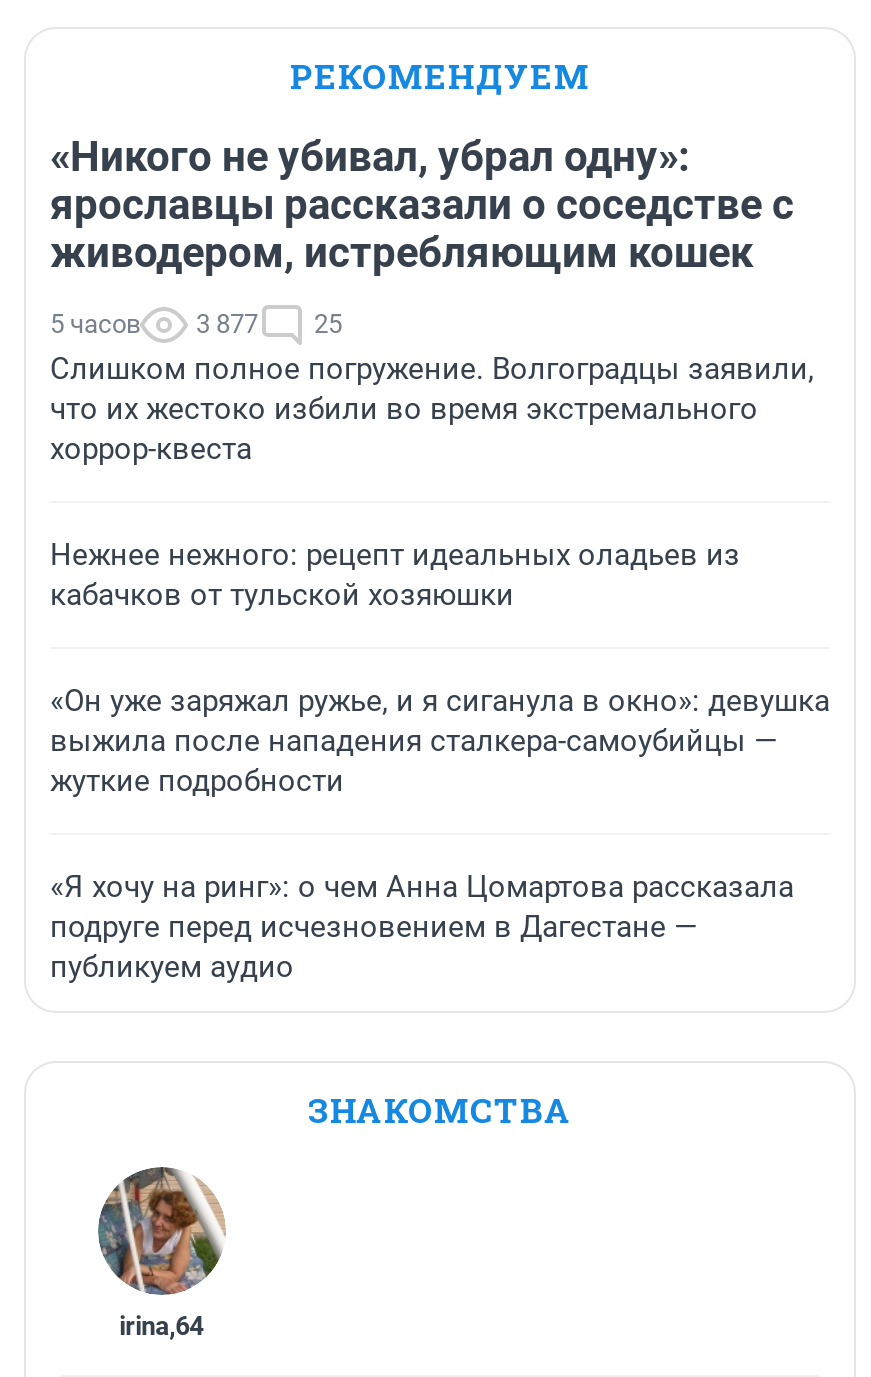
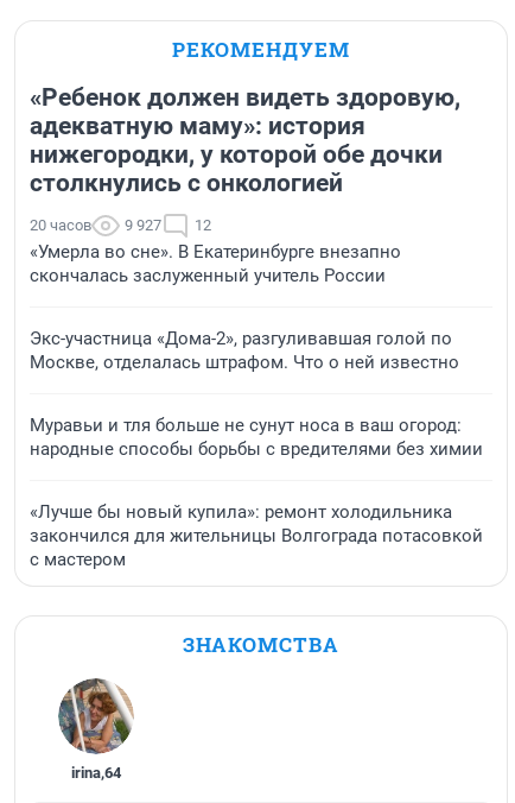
[50,133,794,277] «Никого не убивал, убрал одну»: | ярославцы рассказали о соседстве с | живодером, истребляющим кошек -> [30,83,460,197] «Ребенок должен видеть здоровую, | адекватную маму»: история | нижегородки, у которой обе дочки | столкнулись с онкологией
[50,309,814,467] 5 часов | 3 877 | 25 | Слишком полное погружение. Волгоградцы заявили, | что их жестоко избили во время экстремального | хоррор-квеста -> [30,216,401,286] 20 часов | 9 927 | 12 | «Умерла во сне». В Екатеринбурге внезапно | скончалась заслуженный учитель России
[50,537,740,613] Нежнее нежного: рецепт идеальных оладьев из | кабачков от тульской хозяюшки -> [30,328,459,373] Экс-участница «Дома-2», разгуливавшая голой по | Москве, отделалась штрафом. Что о ней известно
[50,683,830,799] «Он уже заряжал ружье, и я сиганула в окно»: девушка | выжила после нападения сталкера-самоубийцы — | жуткие подробности -> [30,415,483,460] Муравьи и тля больше не сунут носа в ваш огород: | народные способы борьбы с вредителями без химии
[50,869,794,985] «Я хочу на ринг»: о чем Анна Цомартова рассказала | подруге перед исчезновением в Дагестане — | публикуем аудио -> [30,501,483,570] «Лучше бы новый купила»: ремонт холодильника | закончился для жительницы Волгограда потасовкой | с мастером

